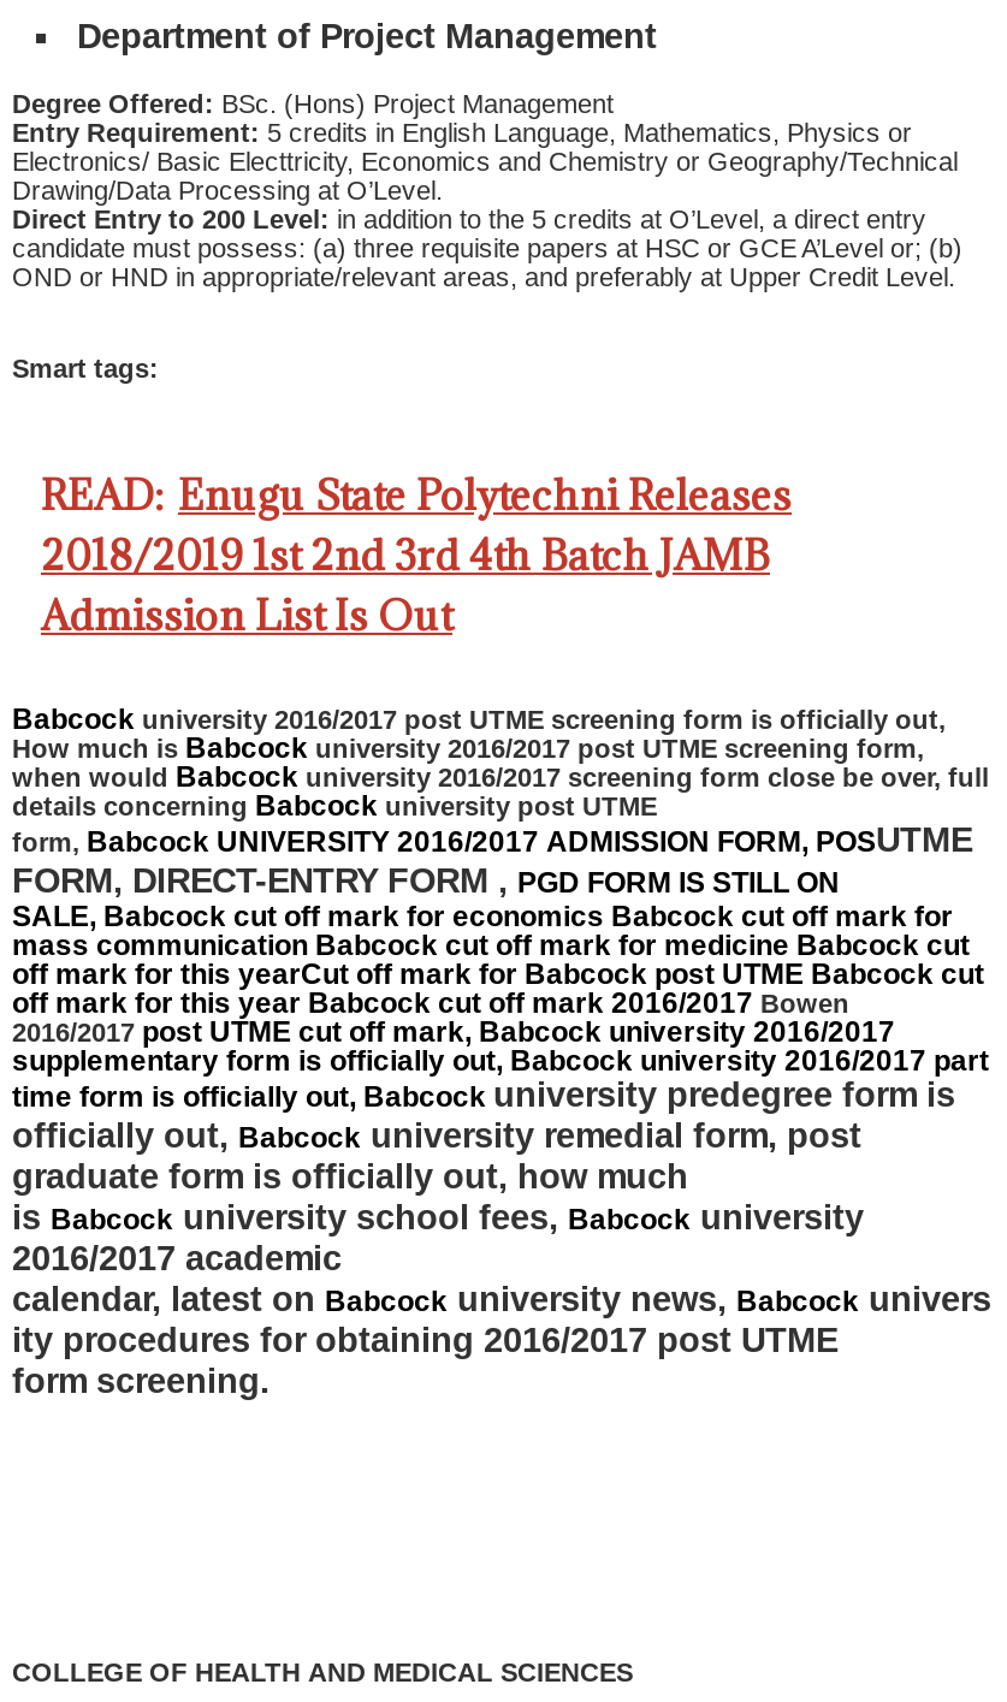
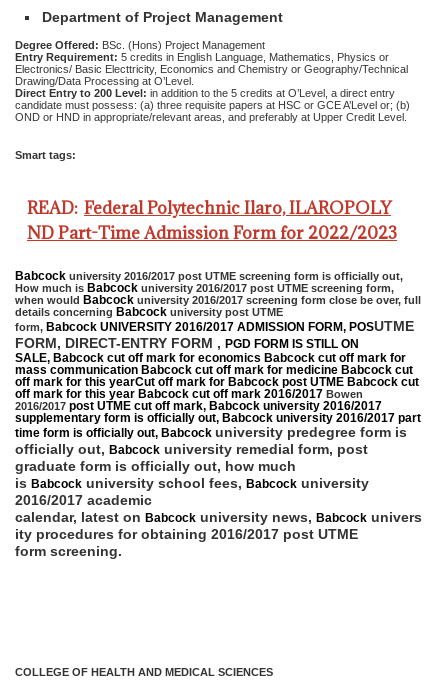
[41,470,792,643] READ: Enugu State Polytechni Releases | 2018/2019 1st 2nd 3rd 4th Batch JAMB | Admission List Is Out -> [27,197,397,244] READ: Federal Polytechnic Ilaro, ILAROPOLY | ND Part-Time Admission Form for 2022/2023

